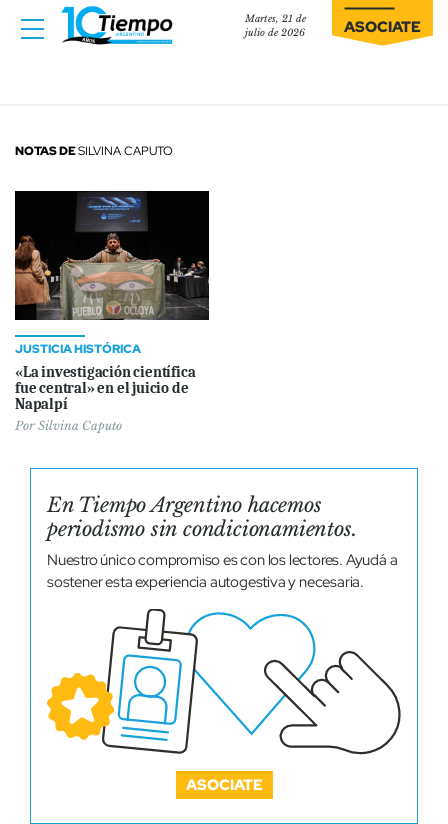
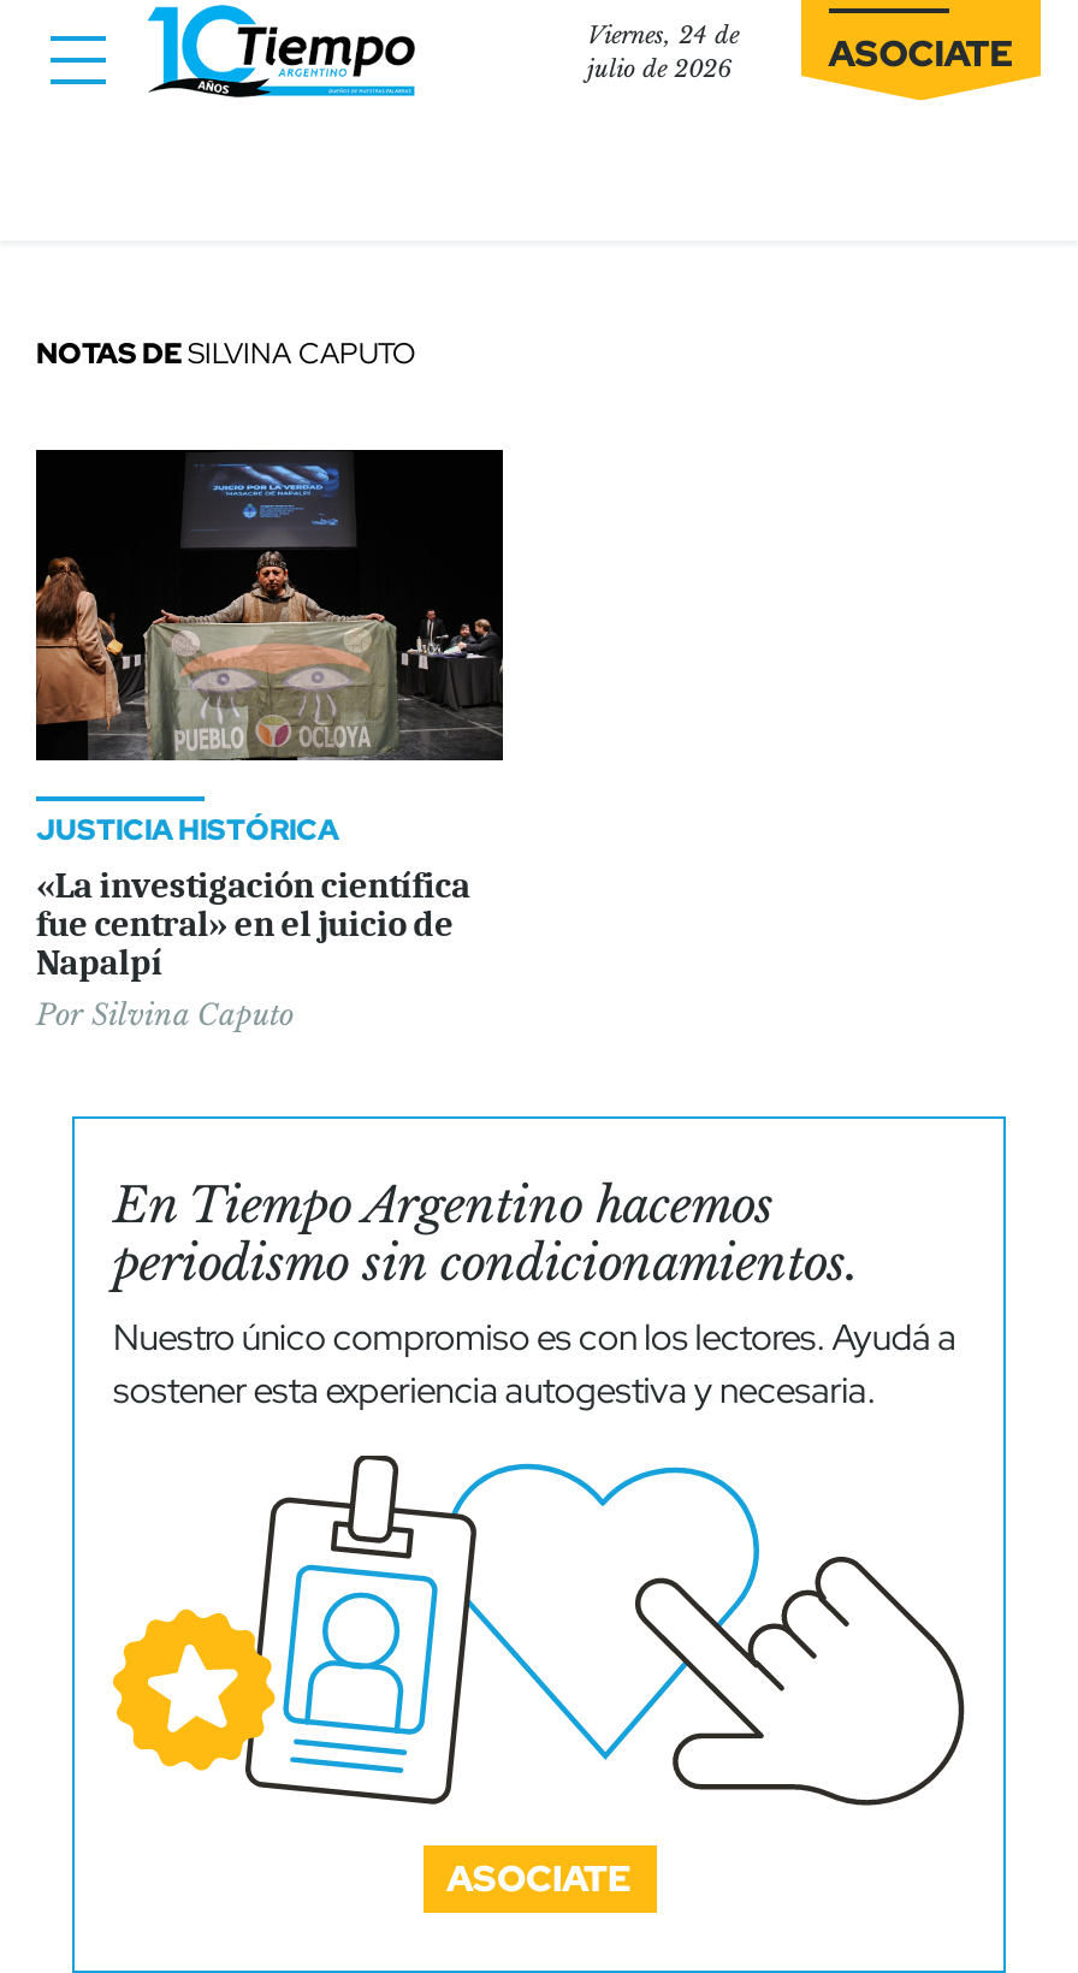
[245,13,306,25] Martes, 21 de -> [587,22,739,51] Viernes, 24 de

